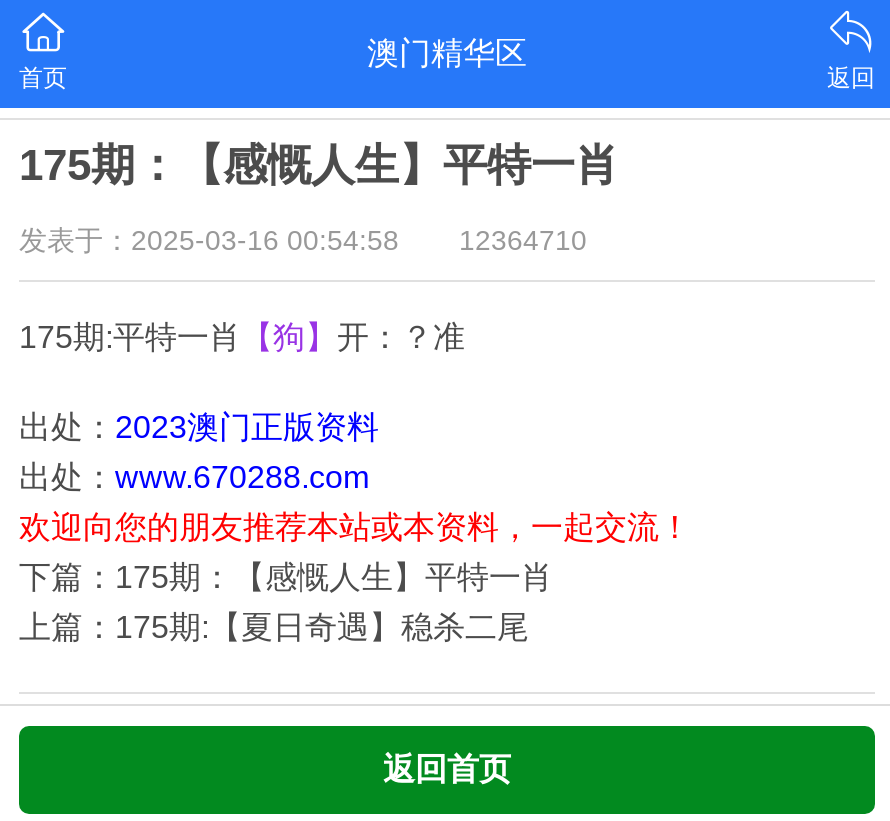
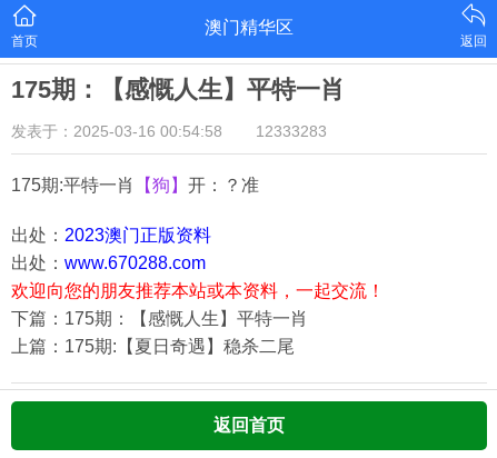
[19,224,587,256] 发表于：2025-03-16 00:54:58 12364710 -> [11,122,327,140] 发表于：2025-03-16 00:54:58 12333283

